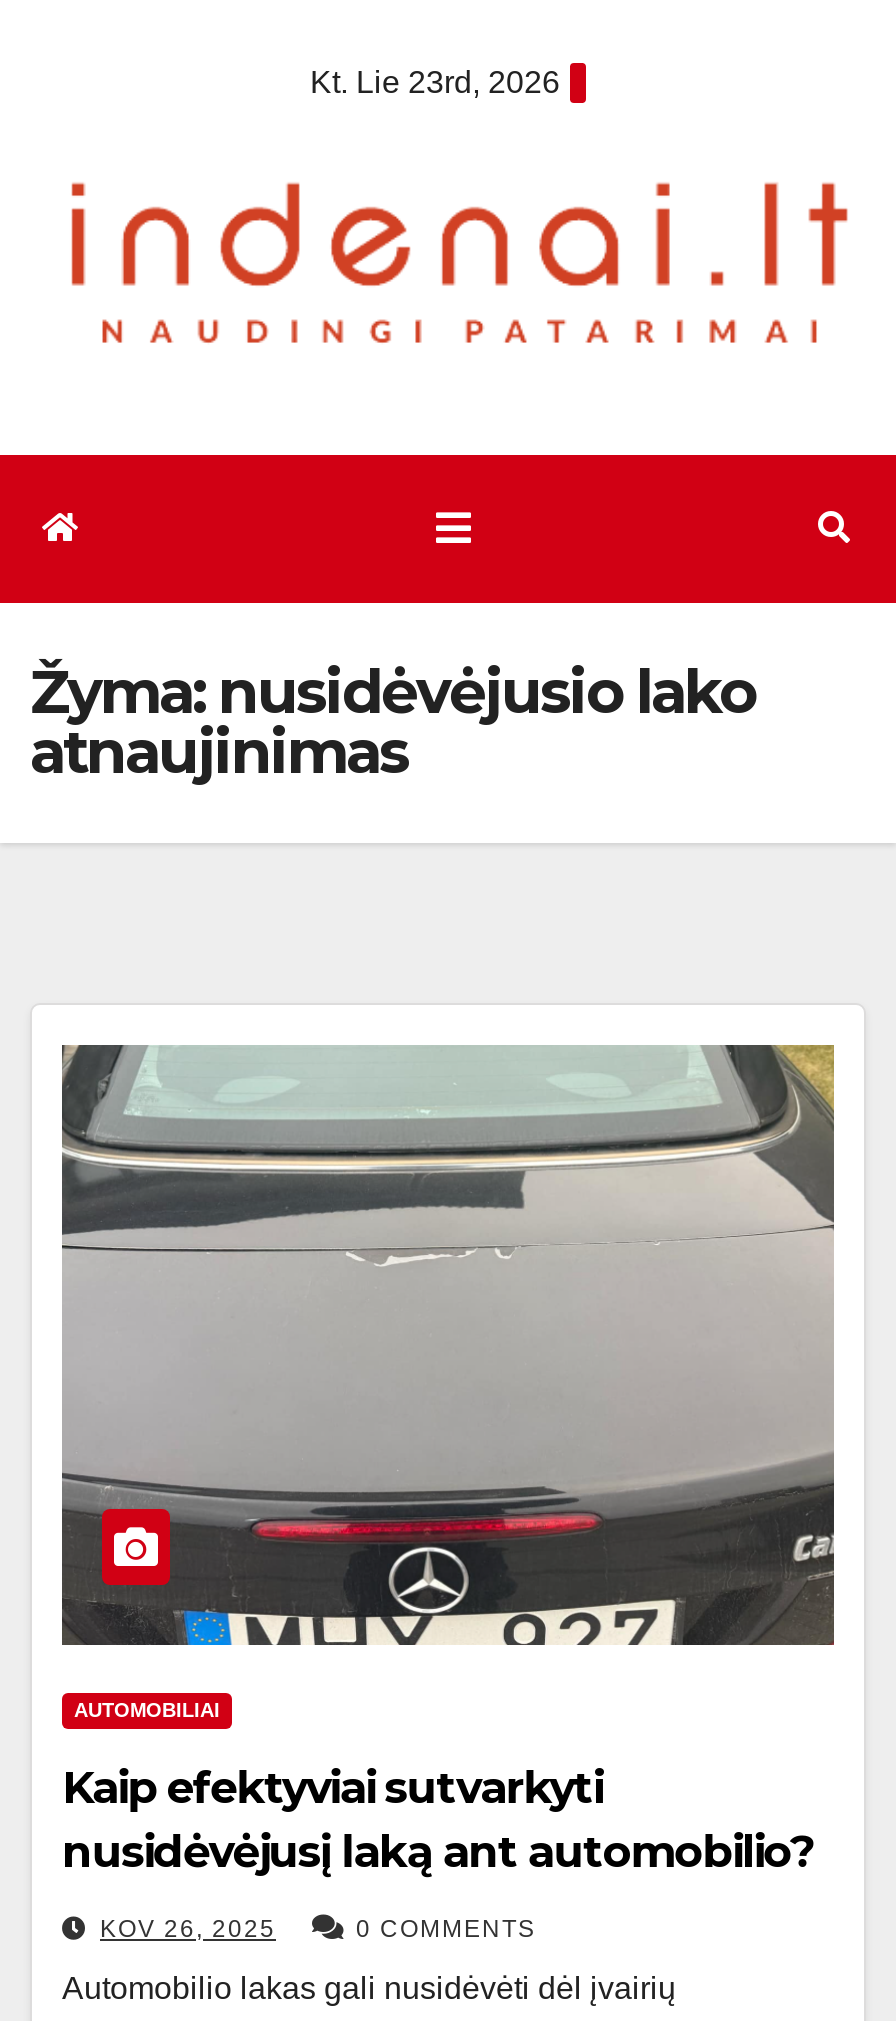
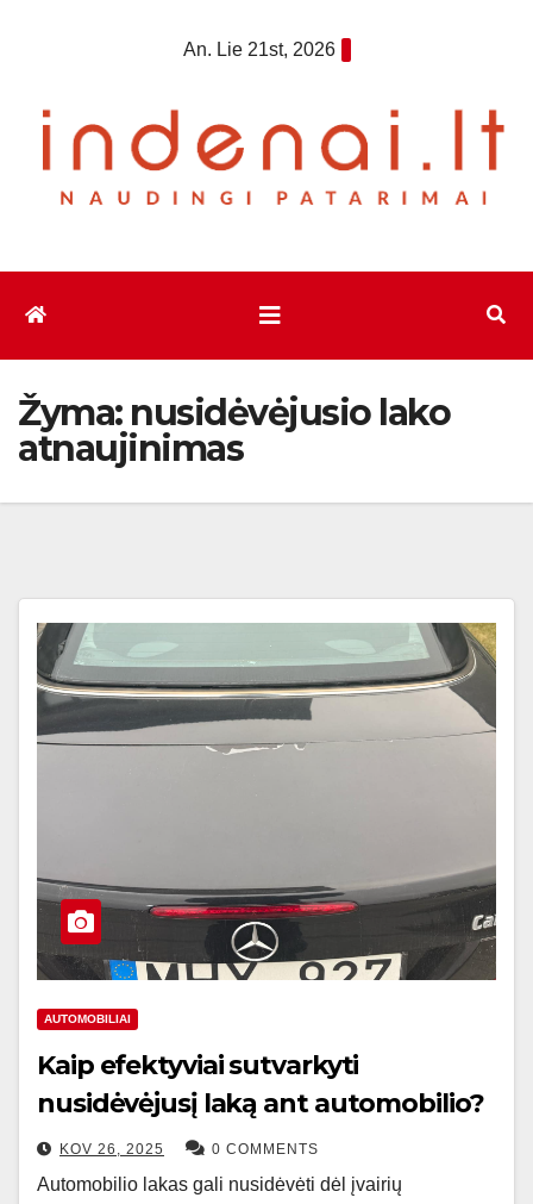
[310,65,560,99] Kt. Lie 23rd, 2026 -> [183,39,335,60] An. Lie 21st, 2026

